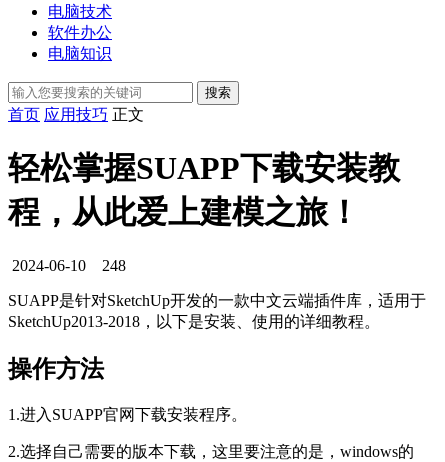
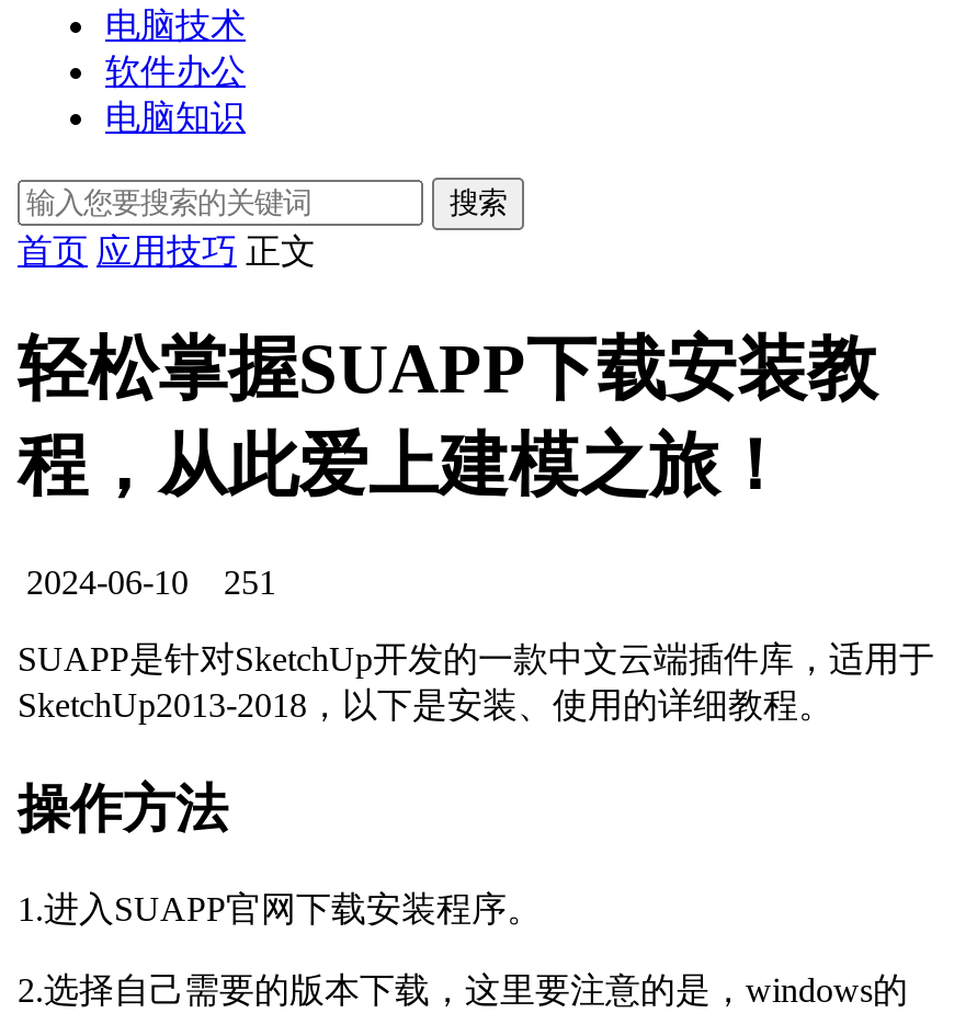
[8,257,134,274] 2024-06-10 248 -> [18,563,294,601] 2024-06-10 251

